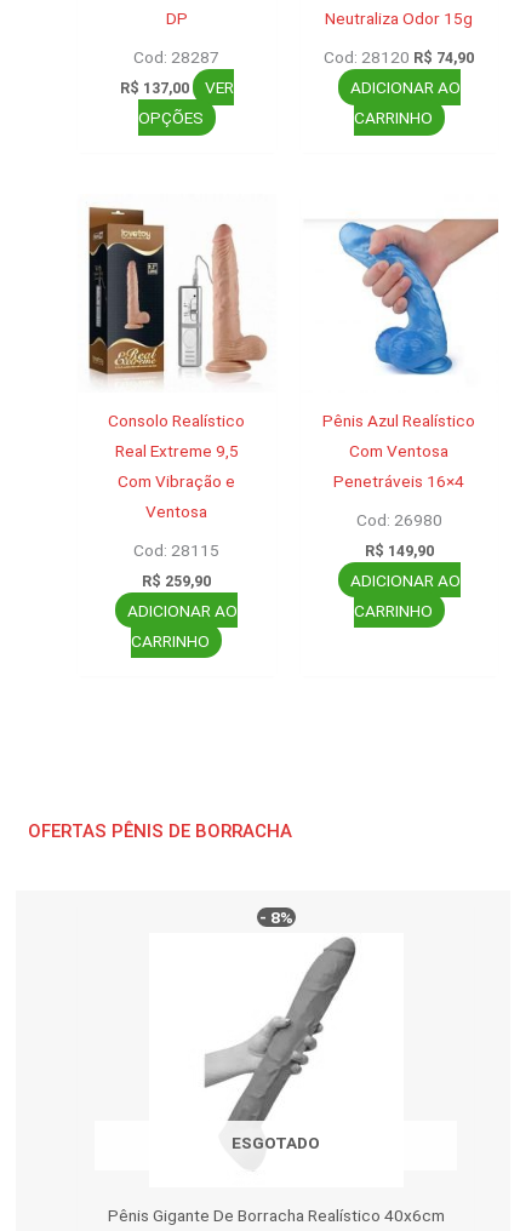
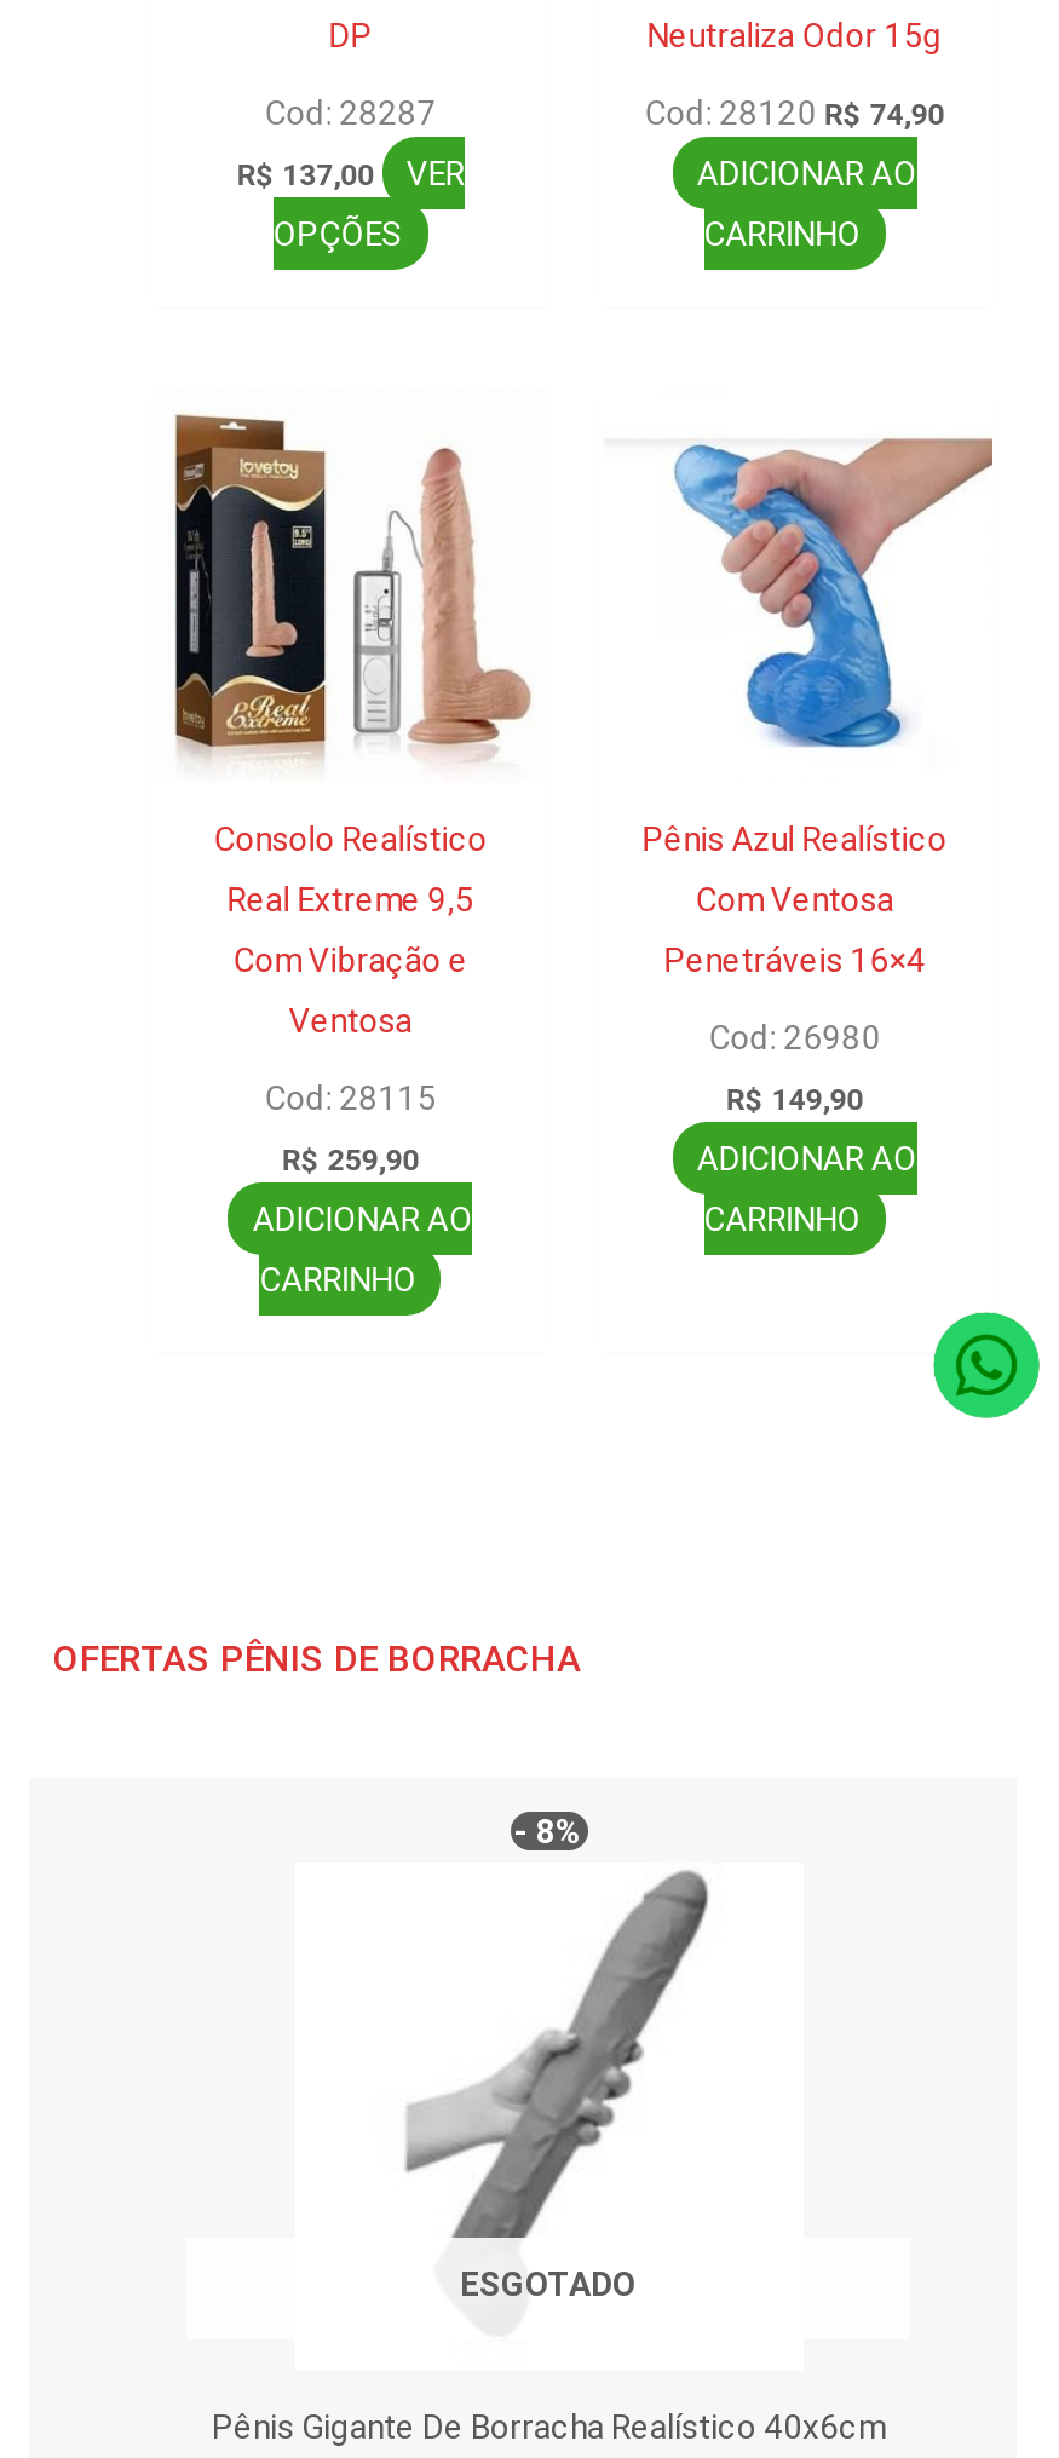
none -> [932,1309,1043,1421] [image]

